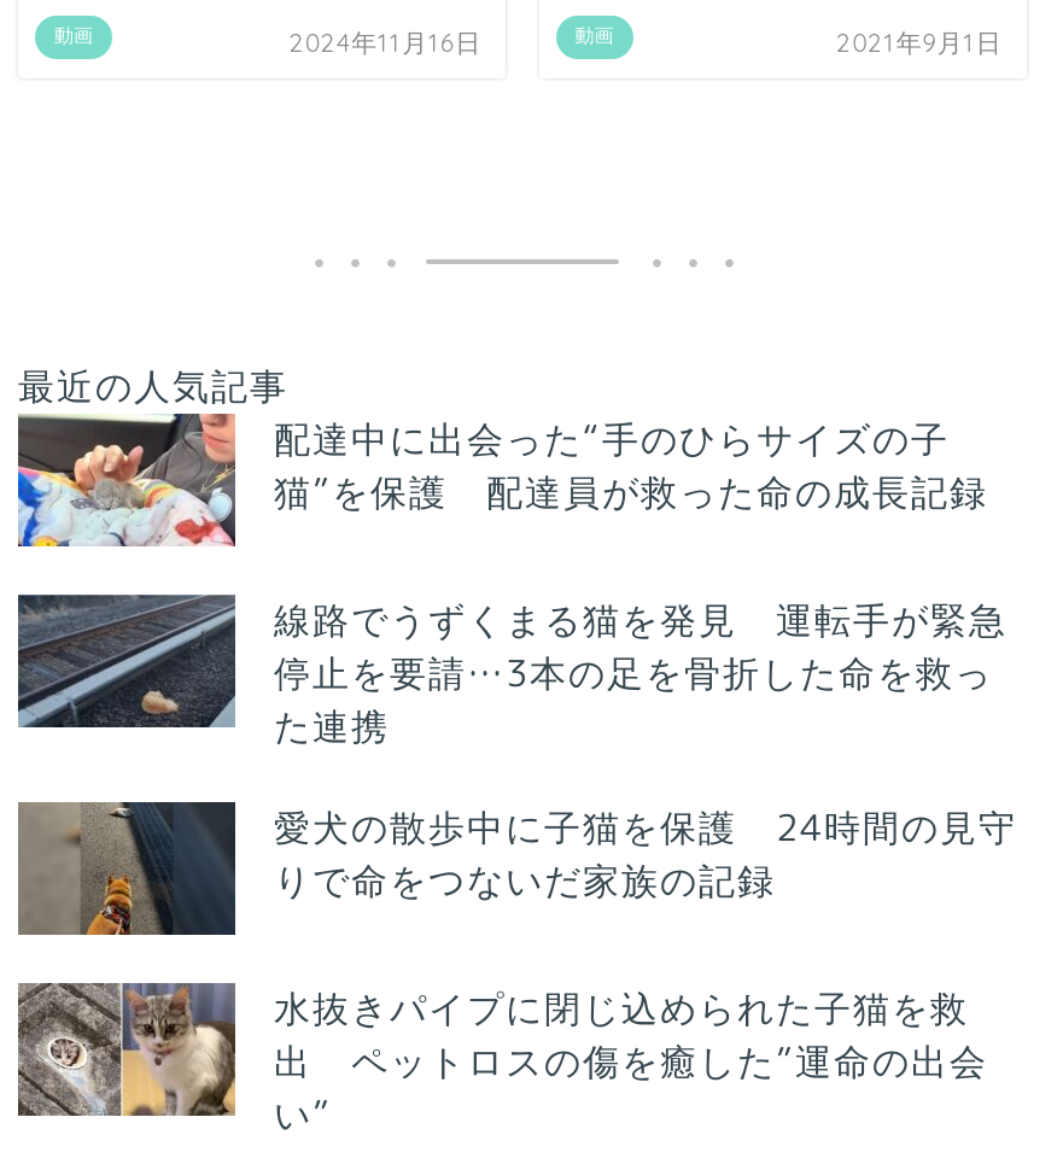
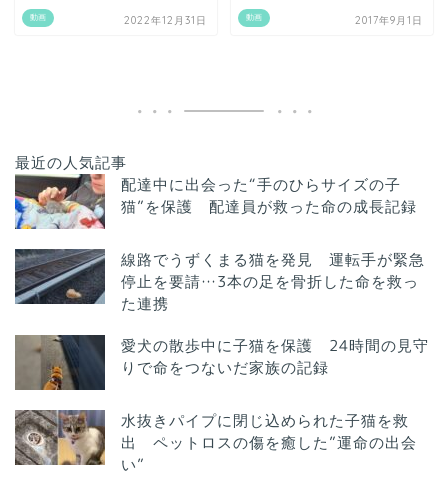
[289,27,482,59] 2024年11月16日 -> [124,14,207,27] 2022年12月31日
[836,27,1002,59] 2021年9月1日 -> [355,14,423,27] 2017年9月1日

